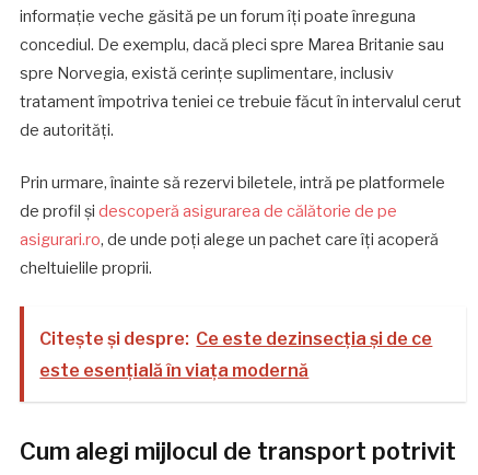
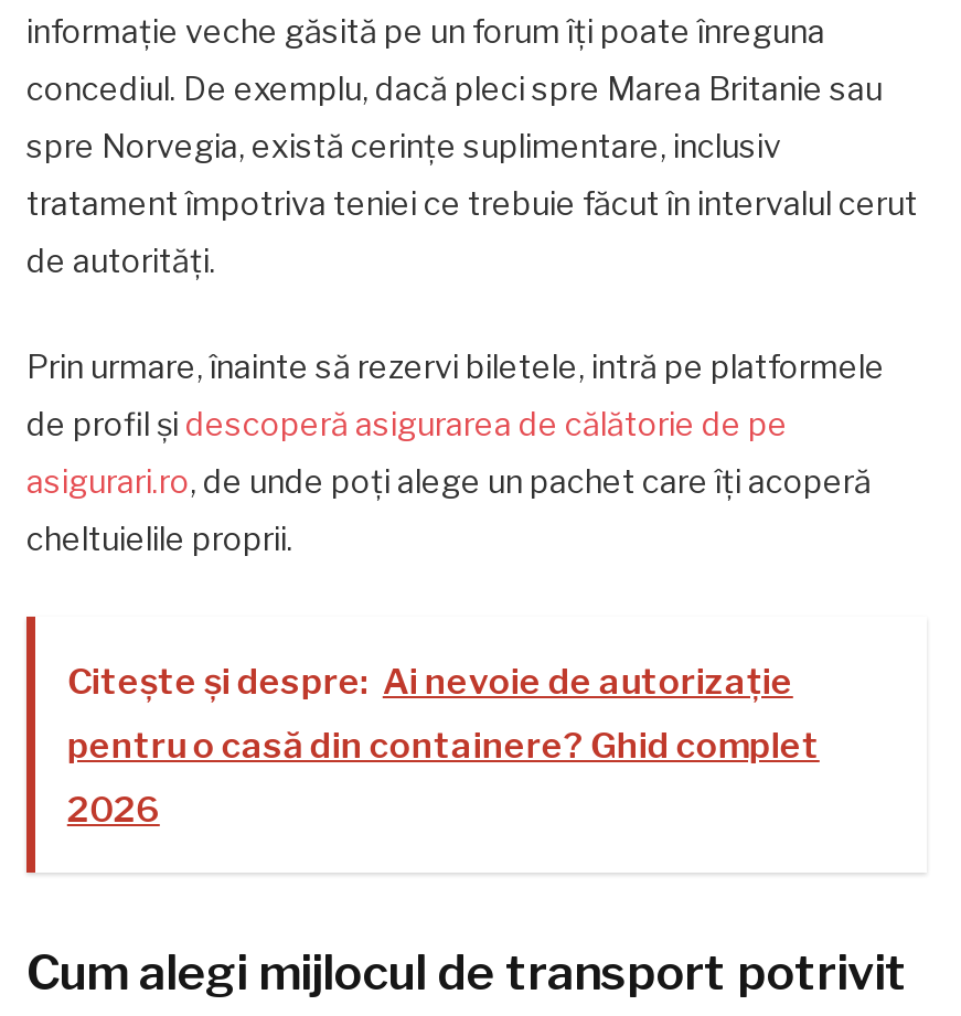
[40,328,432,380] Citește și despre: Ce este dezinsecția și de ce | este esențială în viața modernă -> [67,660,820,830] Citește și despre: Ai nevoie de autorizație | pentru o casă din containere? Ghid complet | 2026

